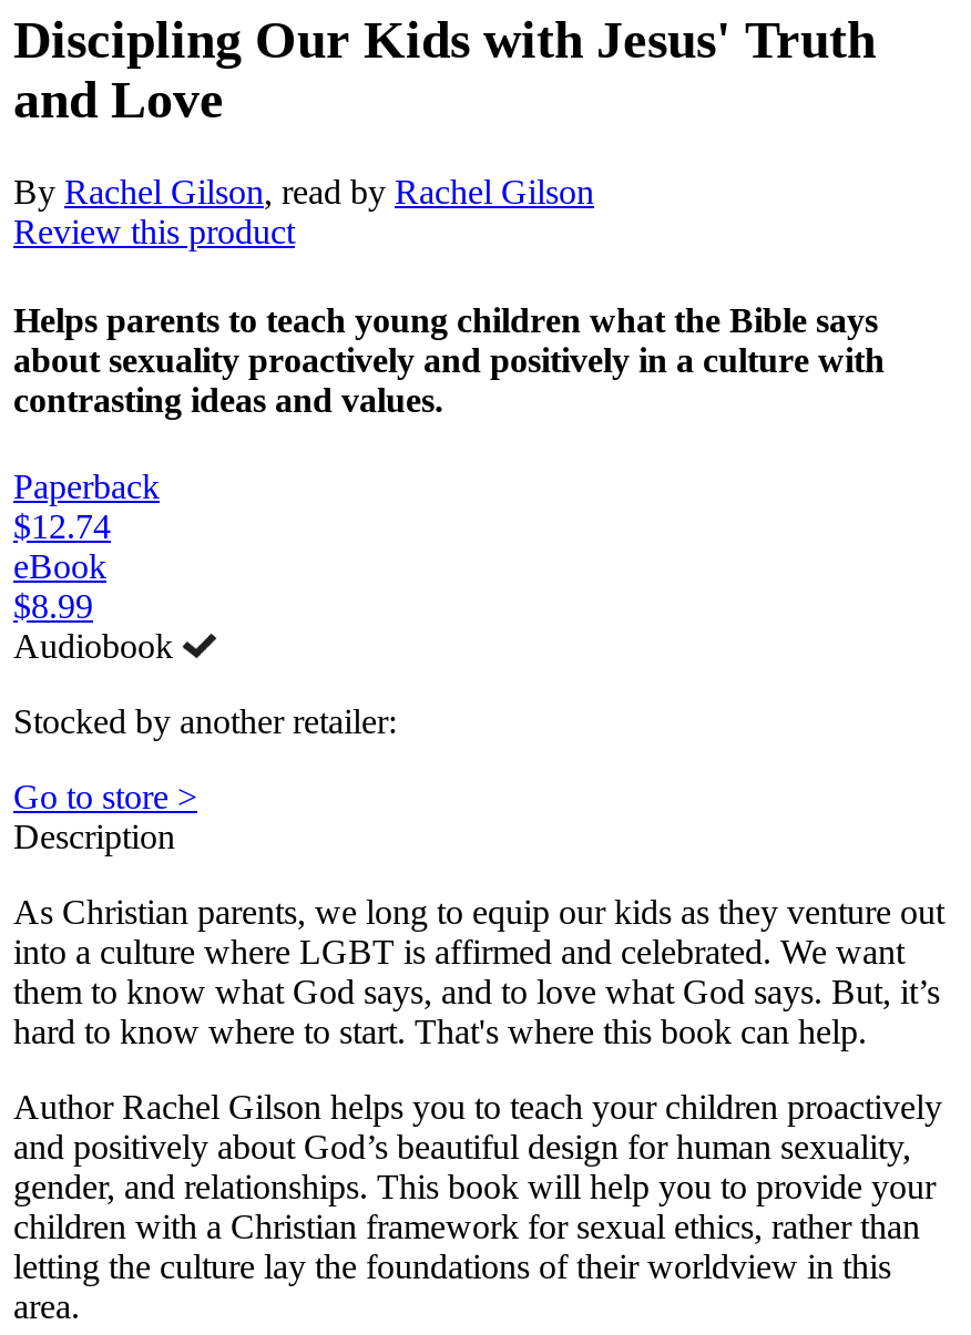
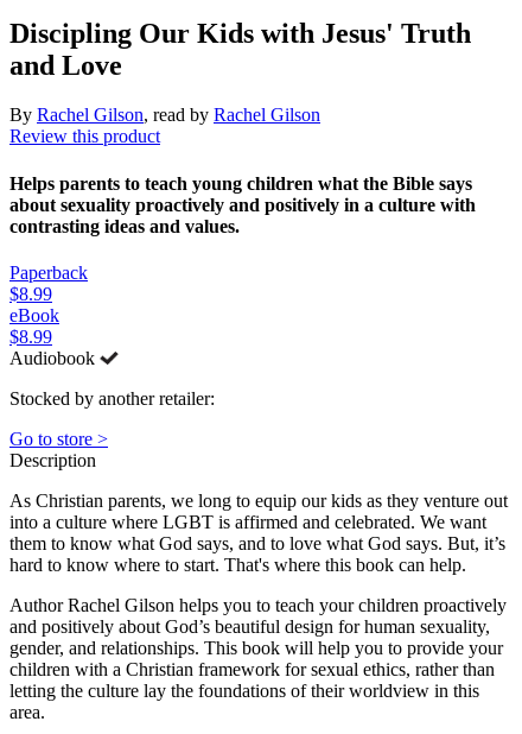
[13,507,111,545] $12.74 -> [9,284,52,304] $8.99

